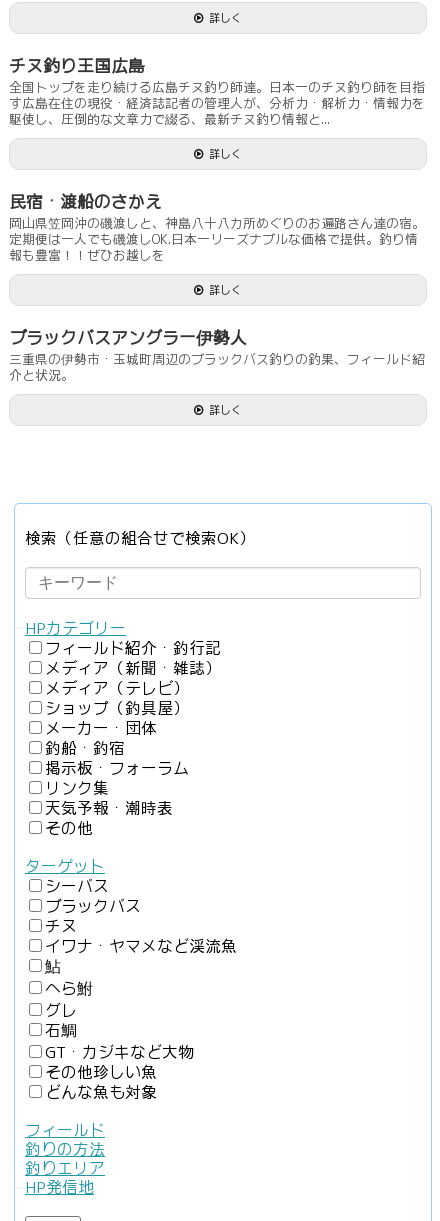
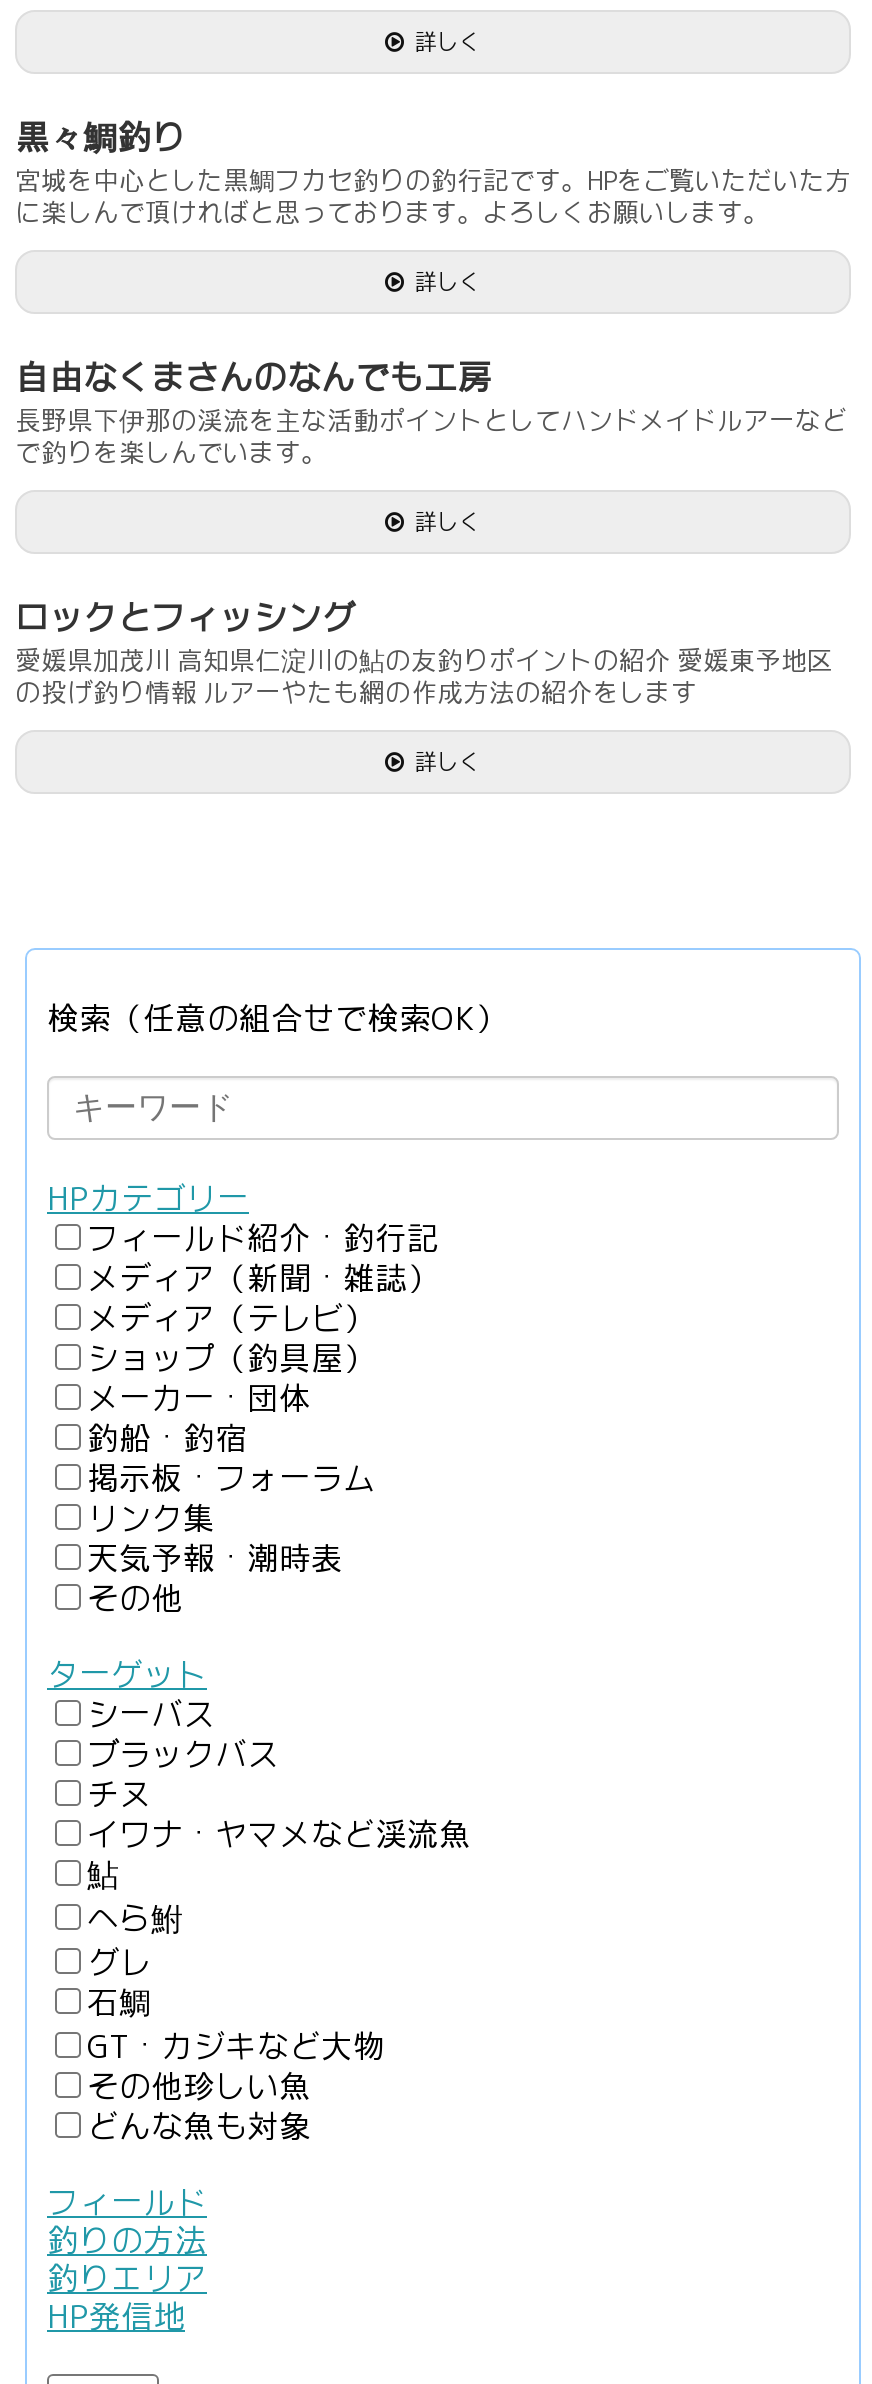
[9,56,425,127] チヌ釣り王国広島 | 全国トップを走り続ける広島チヌ釣り師達。日本一のチヌ釣り師を目指 | す広島在住の現役・経済誌記者の管理人が、分析力・解析力・情報力を | 駆使し、圧倒的な文章力で綴る、最新チヌ釣り情報と... -> [15,118,851,228] 黒々鯛釣り | 宮城を中心とした黒鯛フカセ釣りの釣行記です。HPをご覧いただいた方 | に楽しんで頂ければと思っております。よろしくお願いします。
[9,192,425,263] 民宿・渡船のさかえ | 岡山県笠岡沖の磯渡しと、神島八十八カ所めぐりのお遍路さん達の宿。 | 定期便は一人でも磯渡しOK.日本一リーズナブルな価格で提供。釣り情 | 報も豊富！！ぜひお越しを -> [15,358,847,468] 自由なくまさんのなんでも工房 | 長野県下伊那の渓流を主な活動ポイントとしてハンドメイドルアーなど | で釣りを楽しんでいます。
[9,328,425,383] ブラックバスアングラー伊勢人 | 三重県の伊勢市・玉城町周辺のブラックバス釣りの釣果、フィールド紹 | 介と状況。 -> [15,598,833,708] ロックとフィッシング | 愛媛県加茂川 高知県仁淀川の鮎の友釣りポイントの紹介 愛媛東予地区 | の投げ釣り情報 ルアーやたも網の作成方法の紹介をします

